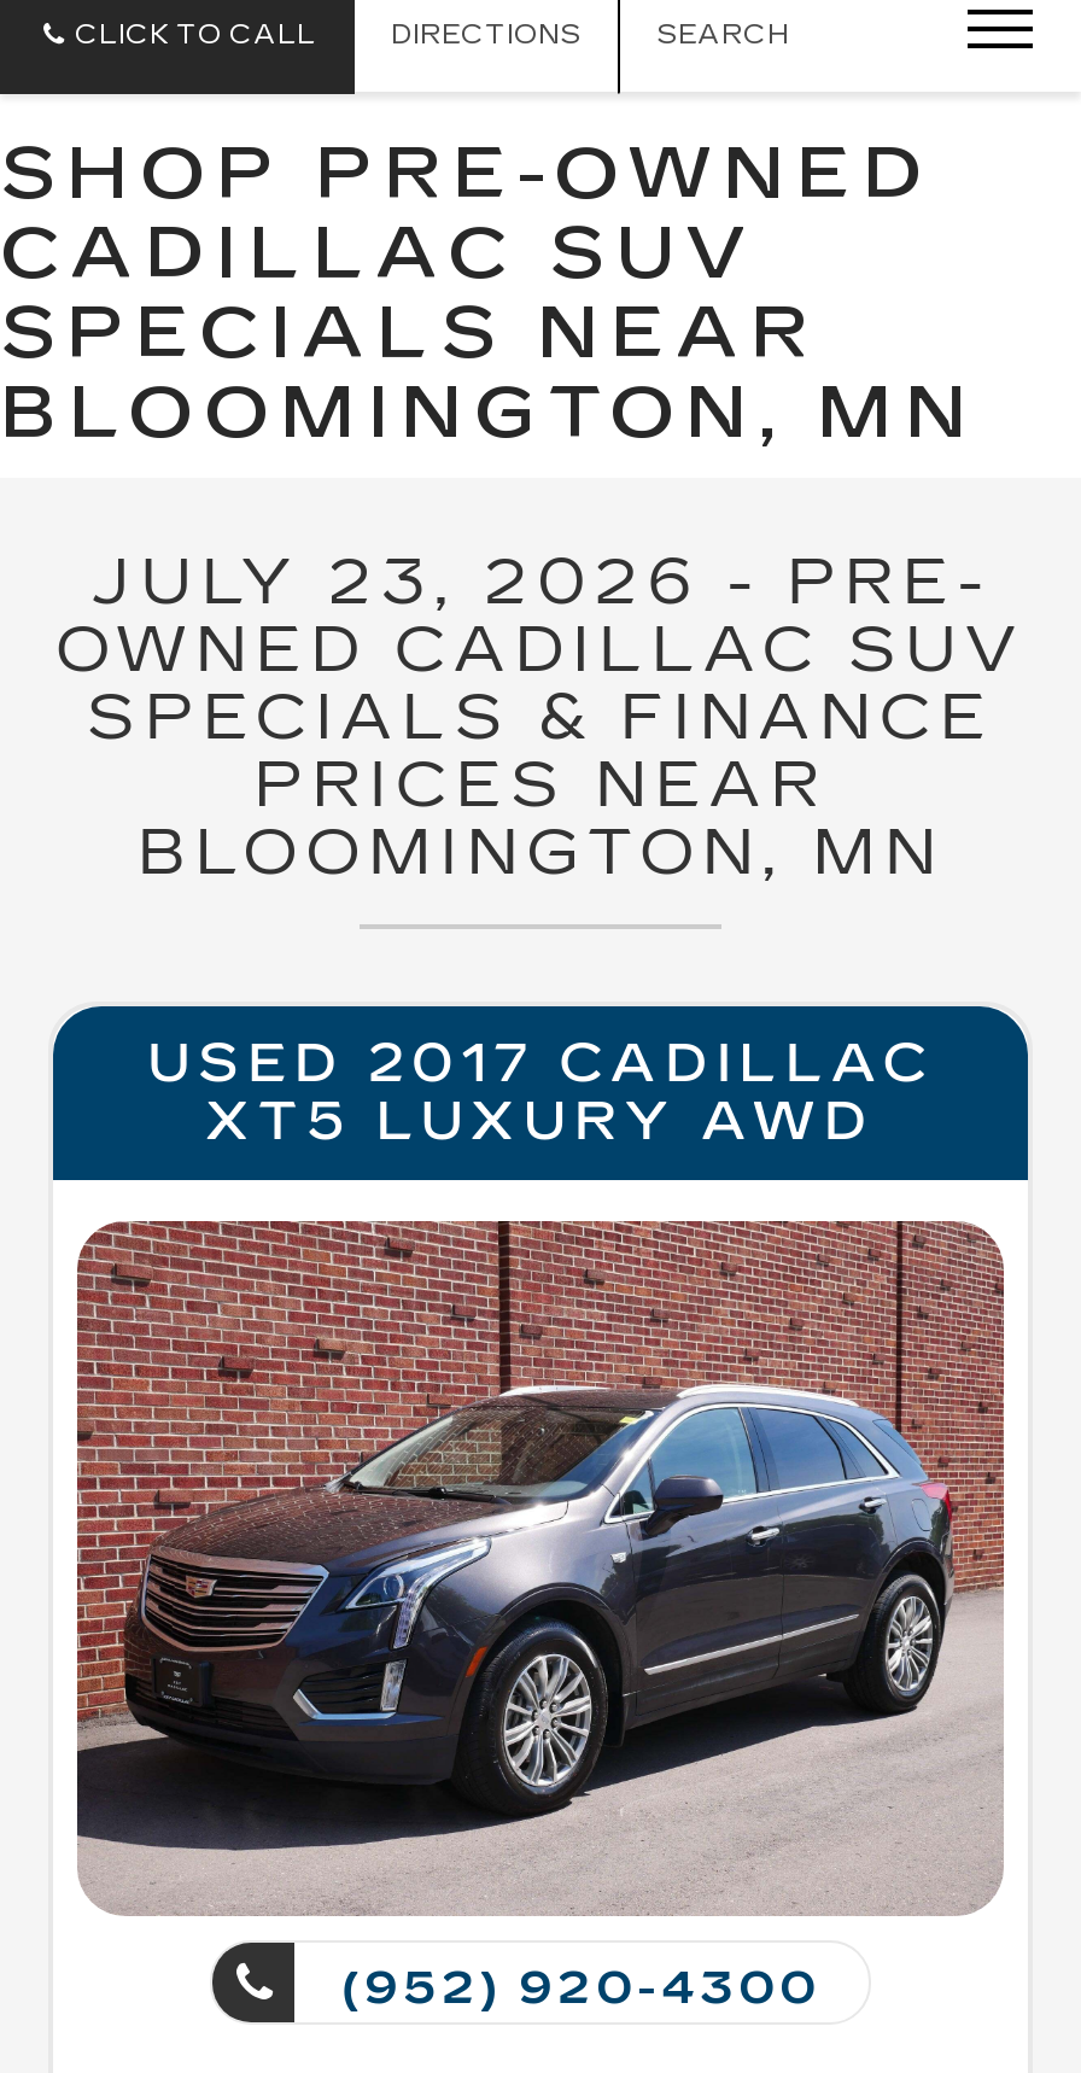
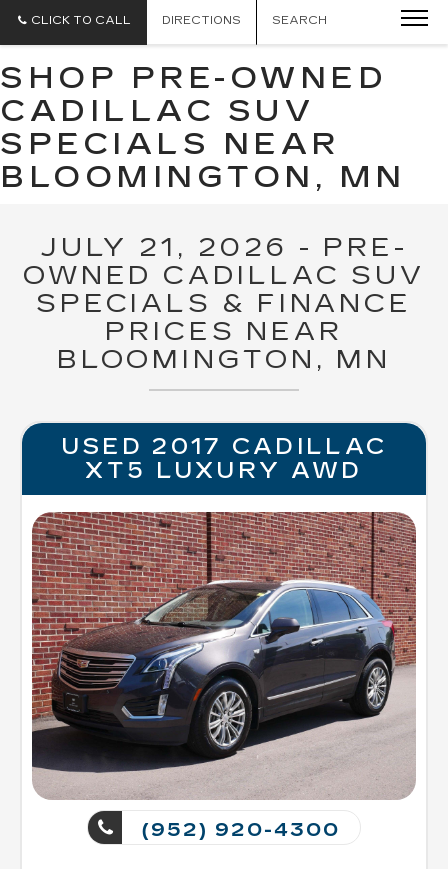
[90,545,991,620] JULY 23, 2026 - PRE- -> [40,232,408,263] JULY 21, 2026 - PRE-

